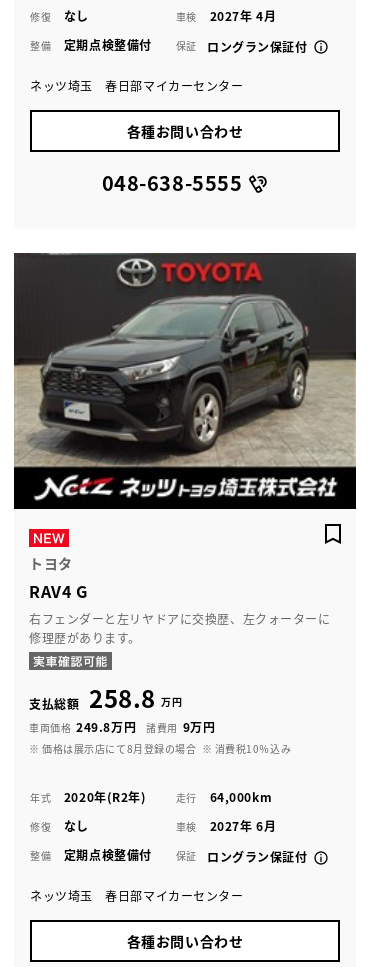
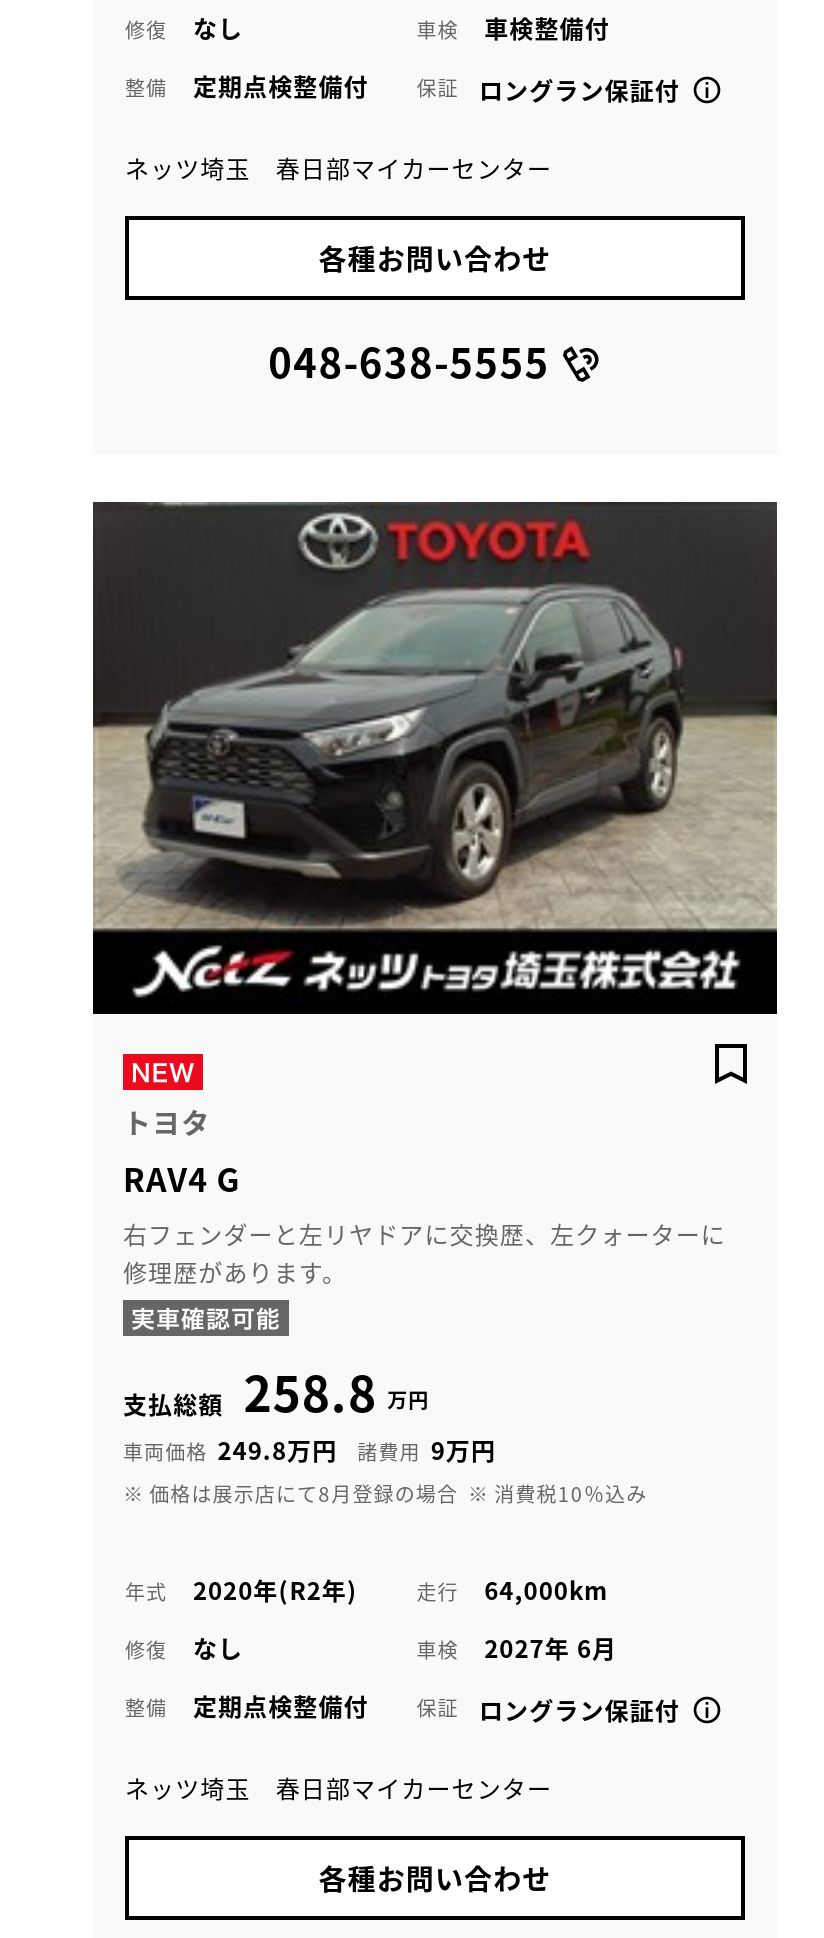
[210,7,276,24] 2027年 4月 -> [484,9,610,43] 車検整備付

